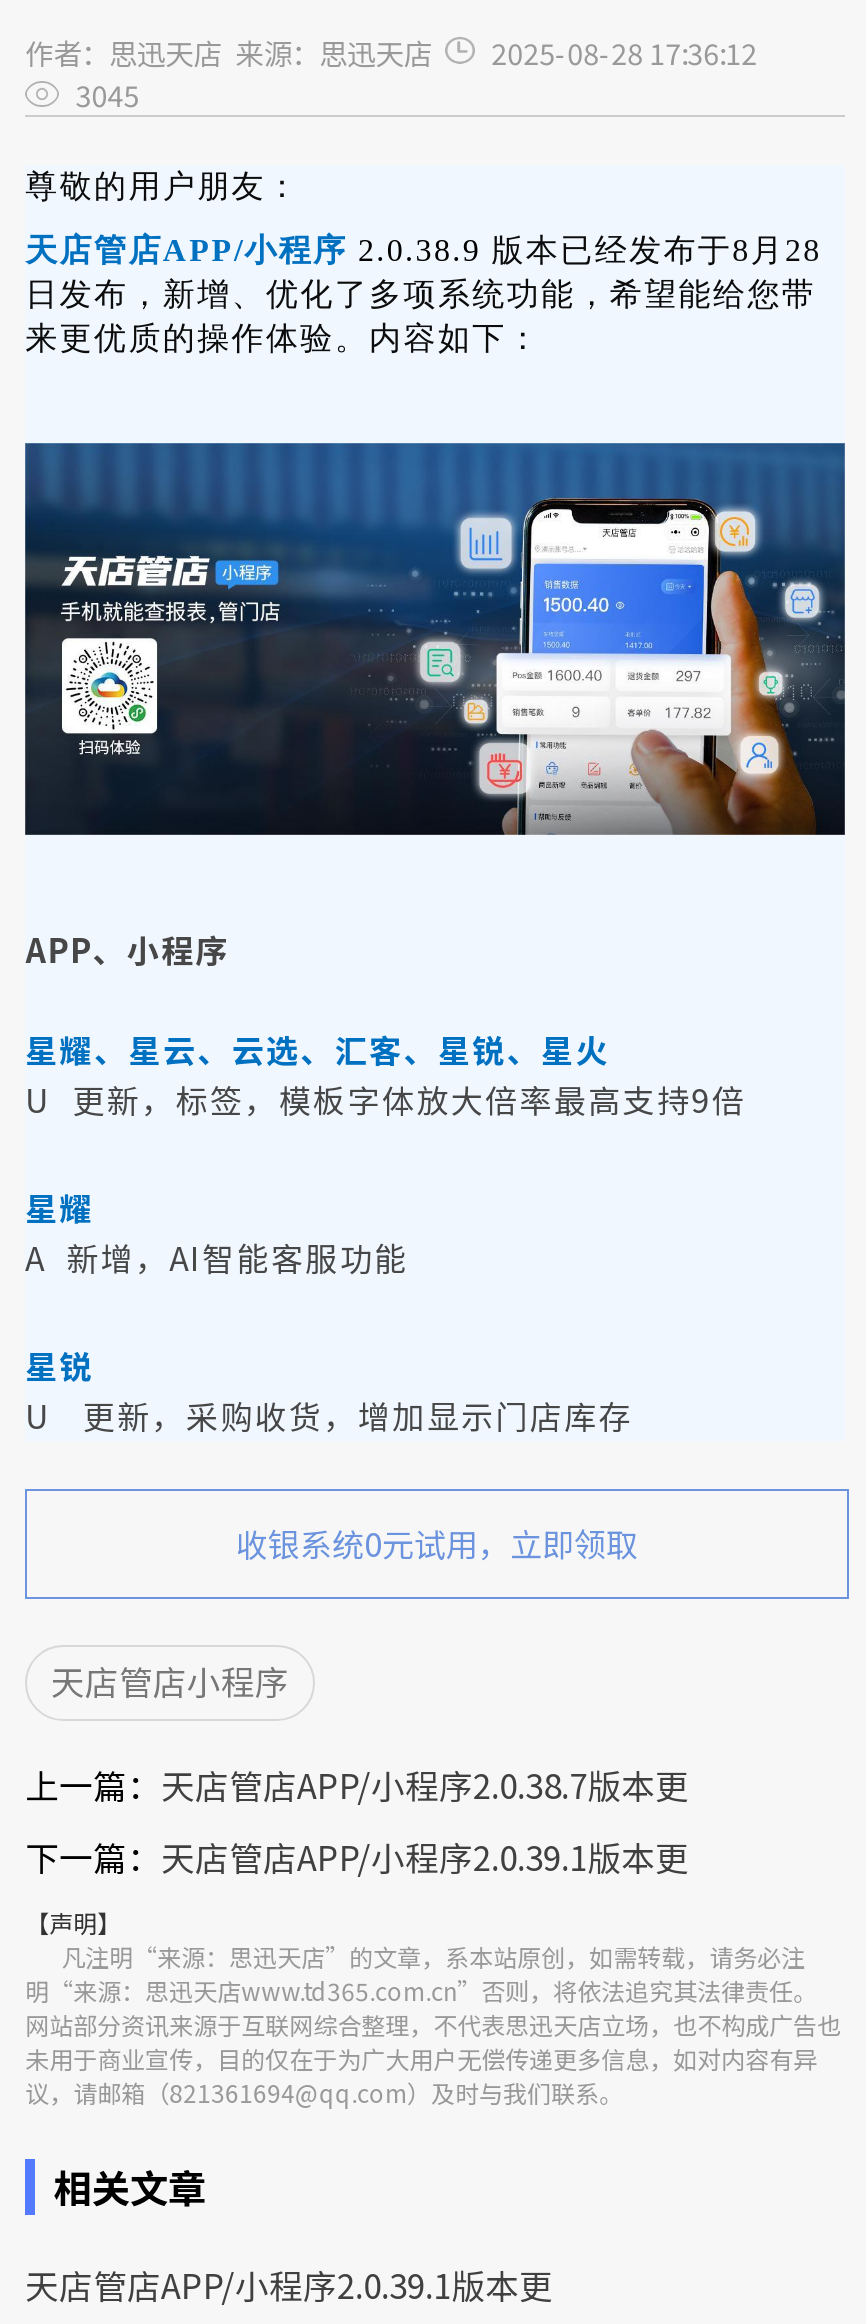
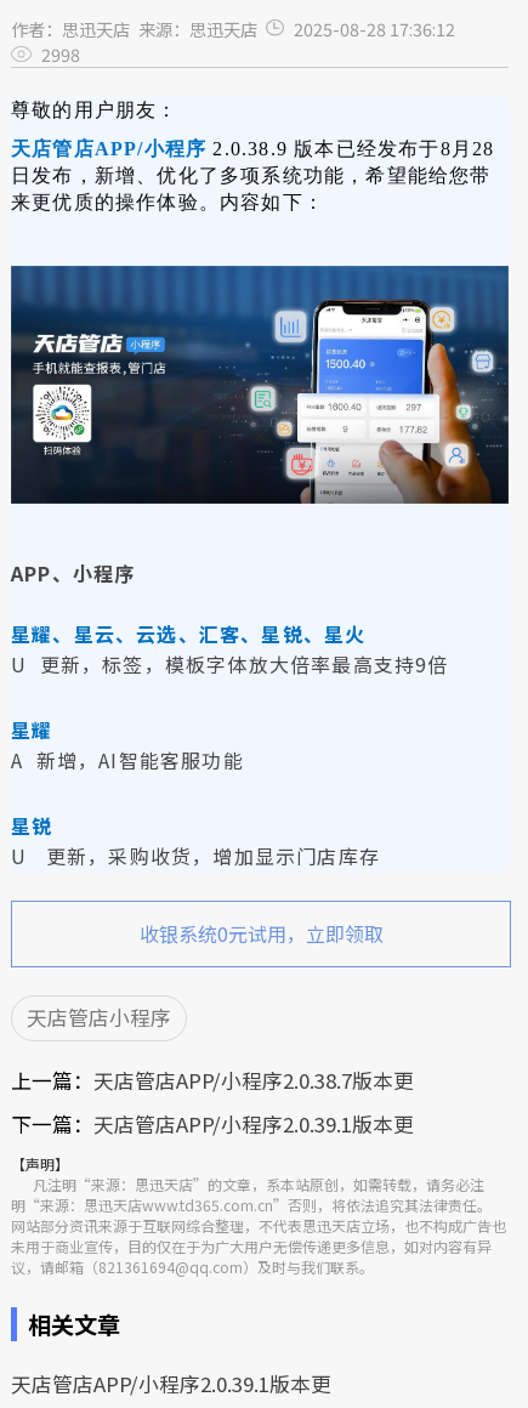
[75,72,139,114] 3045 -> [42,41,80,66] 2998

